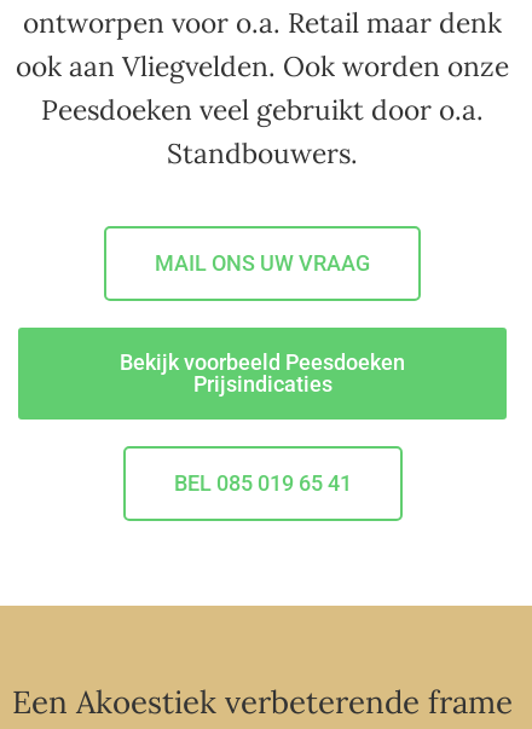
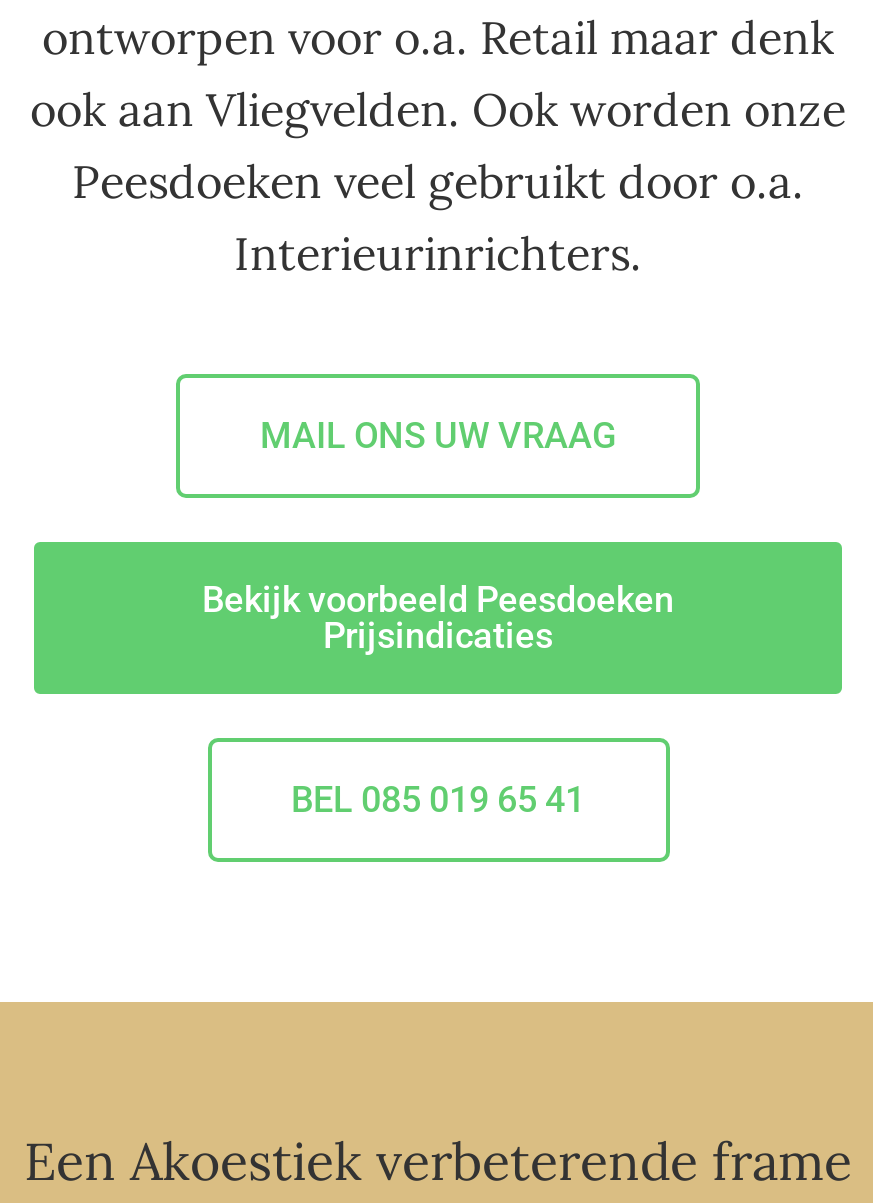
[167,136,358,171] Standbouwers. -> [234,224,642,282] Interieurinrichters.

